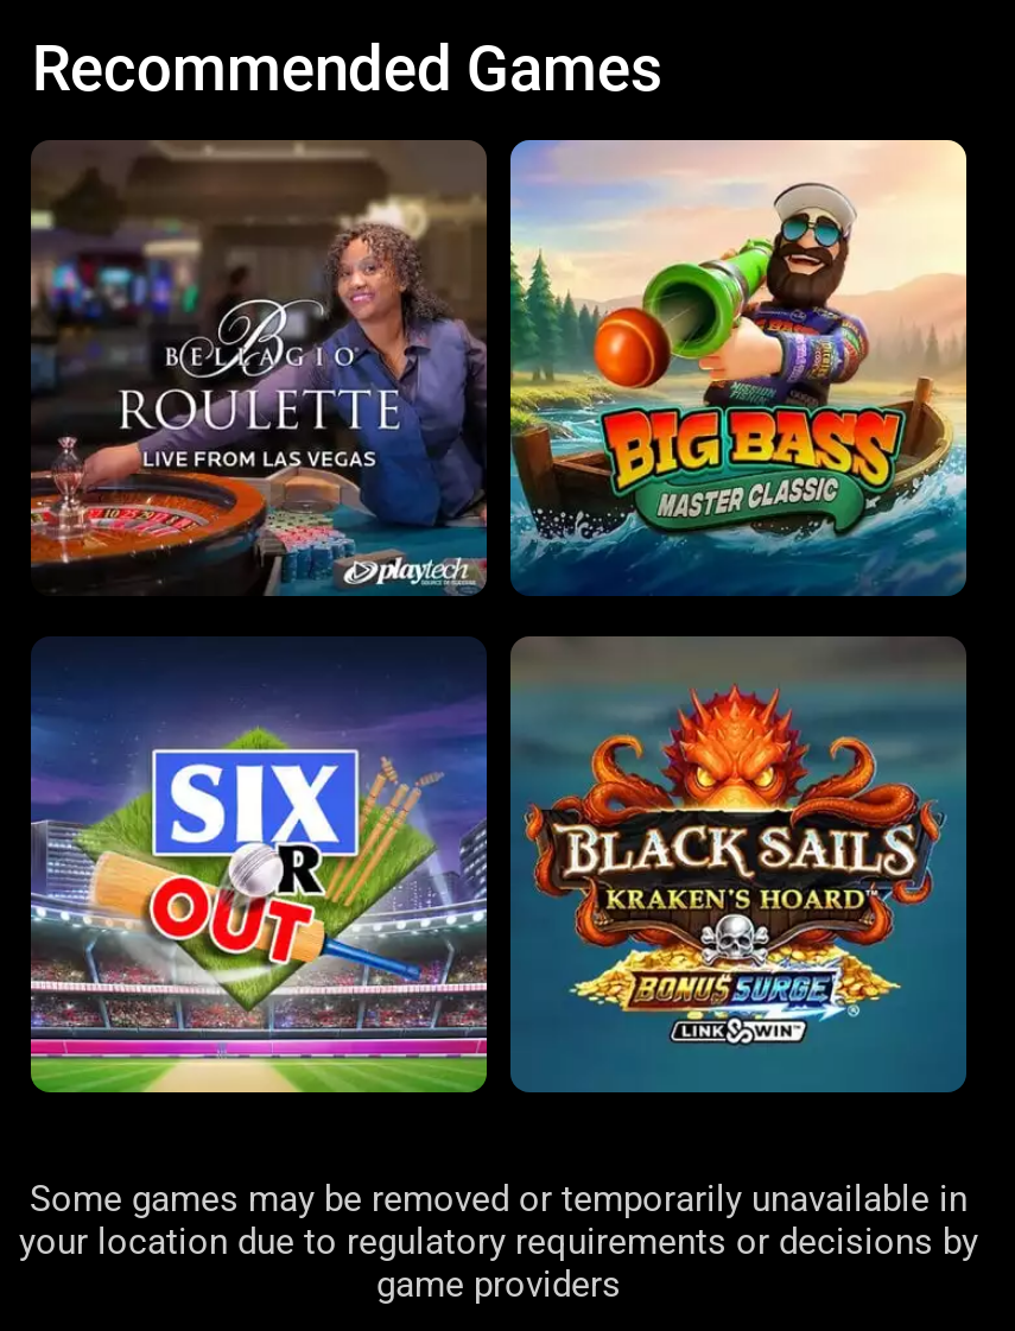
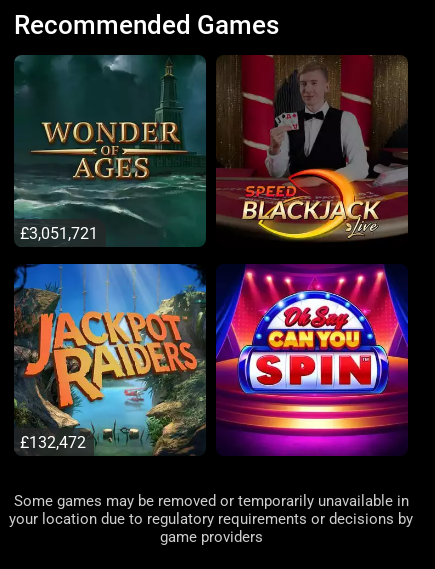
none -> [20,224,98,243] £3,051,721
none -> [20,433,86,452] £132,472
[28,140,489,596] [image] -> [13,55,206,246] [image]
[508,138,969,598] [image] -> [216,55,409,246] [image]
[28,636,489,1095] [image] -> [14,263,206,456] [image]
[510,636,969,1095] [image] -> [215,264,409,457] [image]

